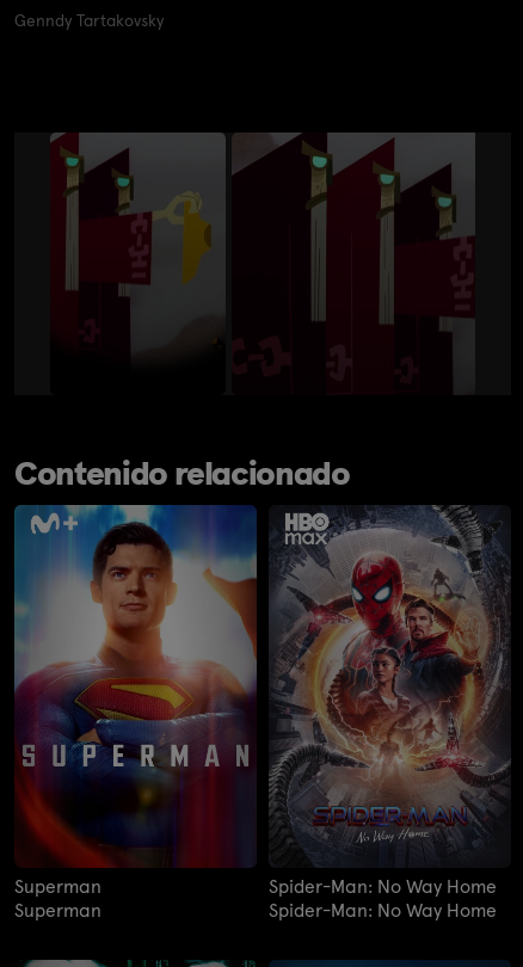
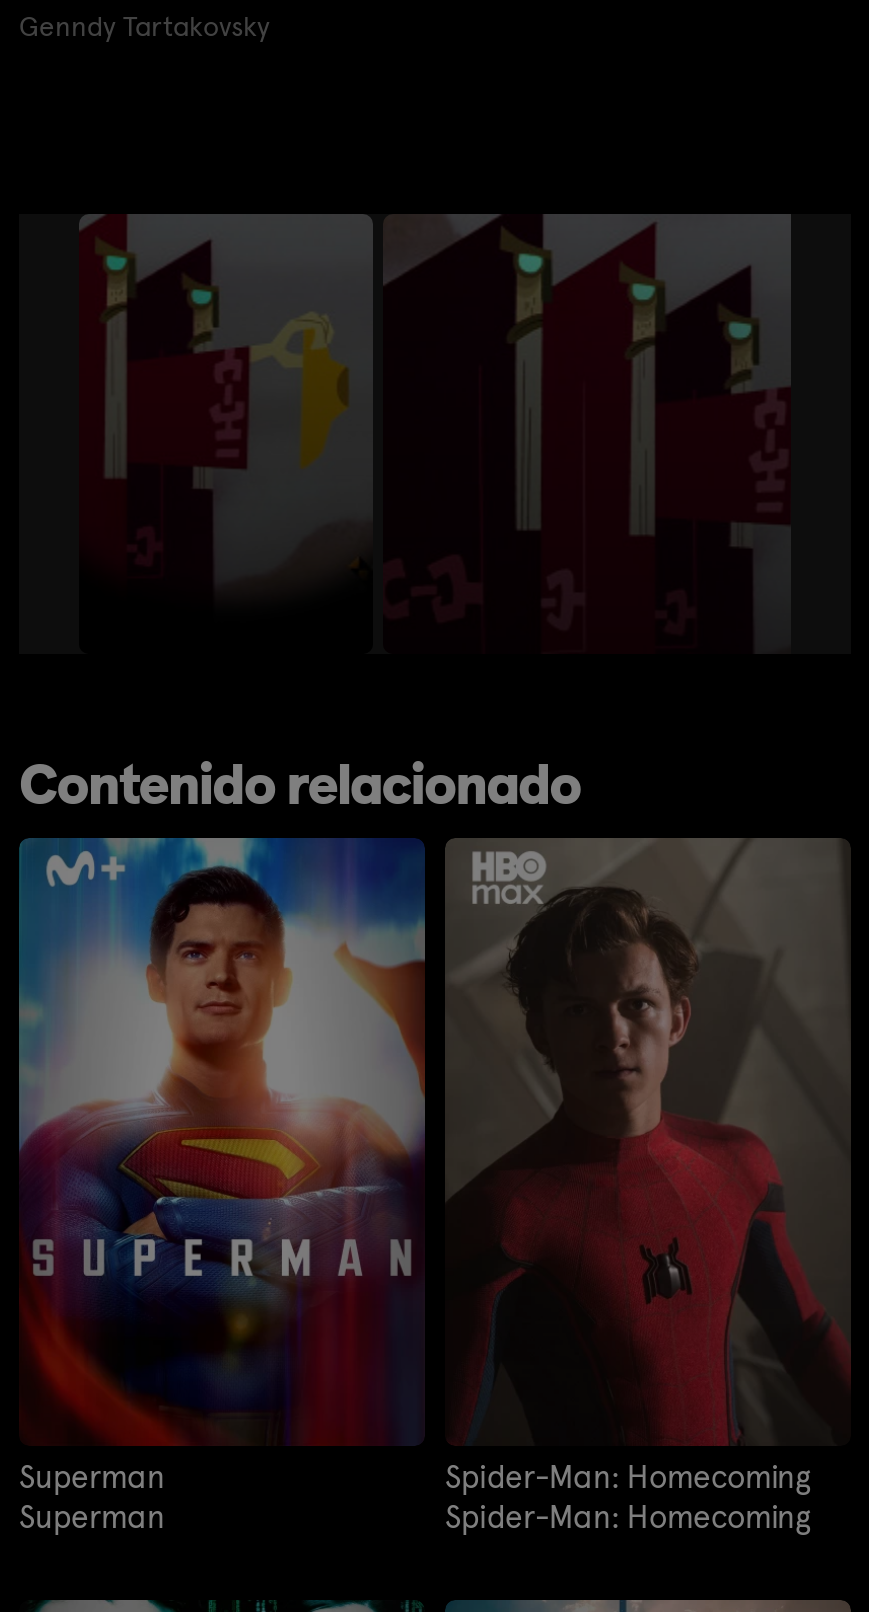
[267,505,510,922] [image] | Spider-Man: No Way Home | Spider-Man: No Way Home -> [445,838,851,1537] [image] | Spider-Man: Homecoming | Spider-Man: Homecoming

